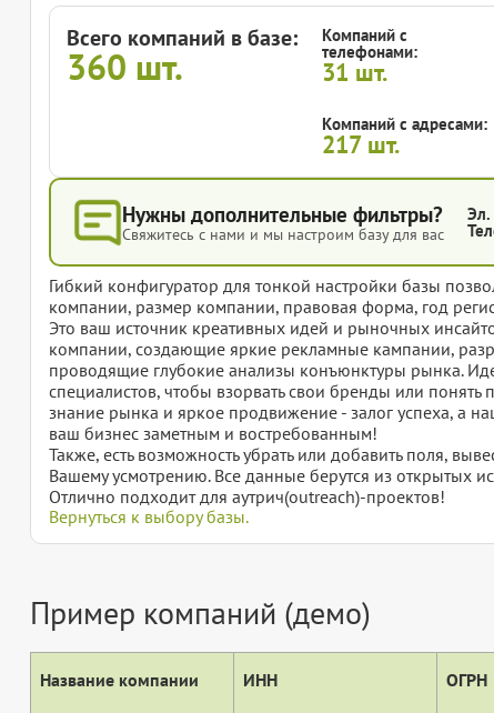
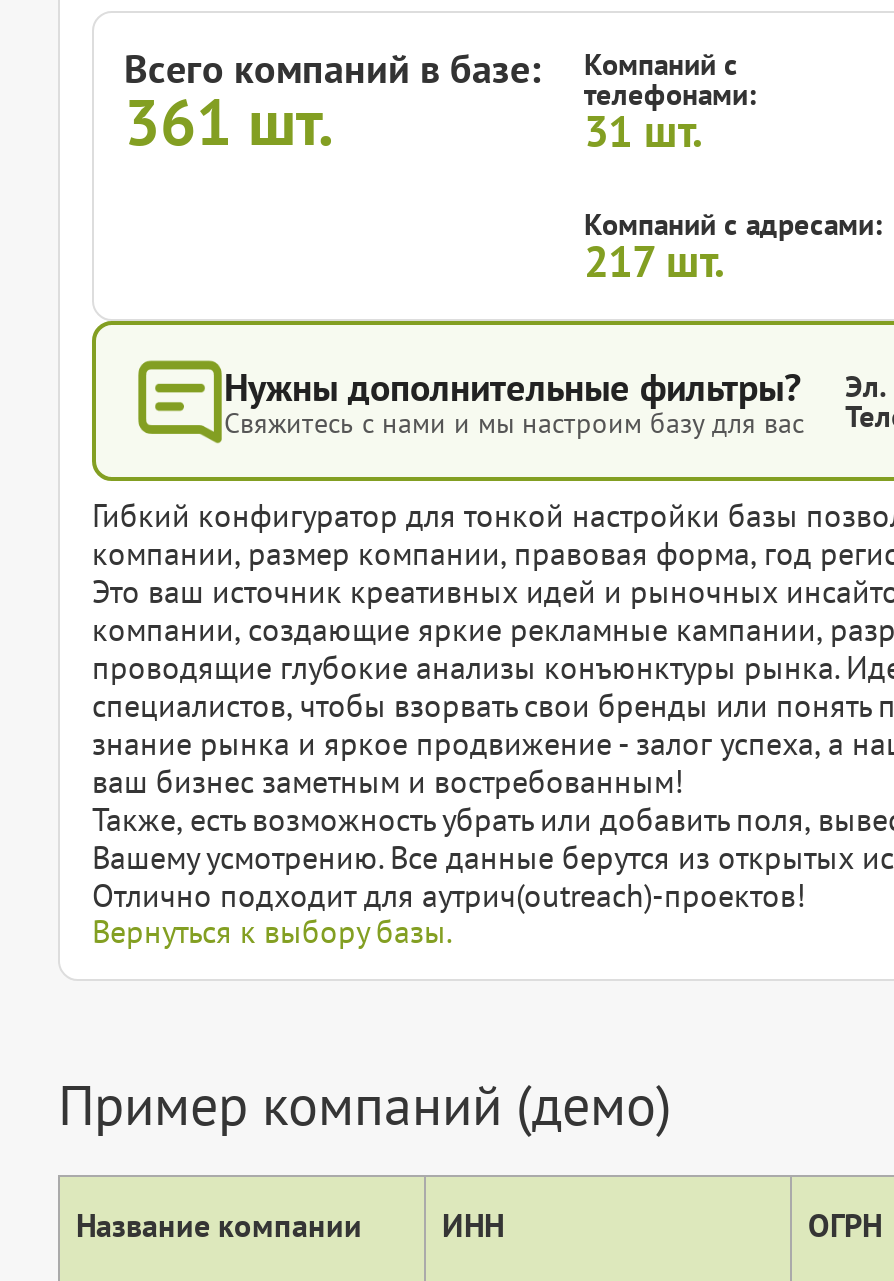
[67,43,183,90] 360шт. -> [124,79,334,163] 361шт.

